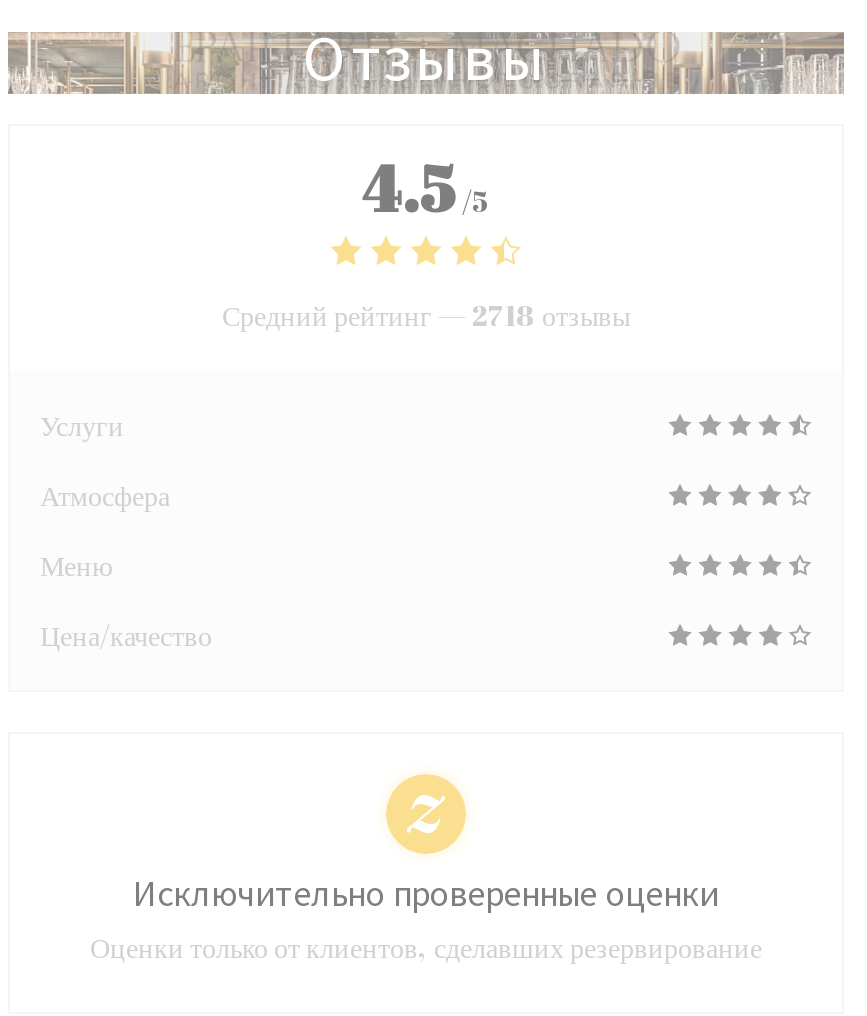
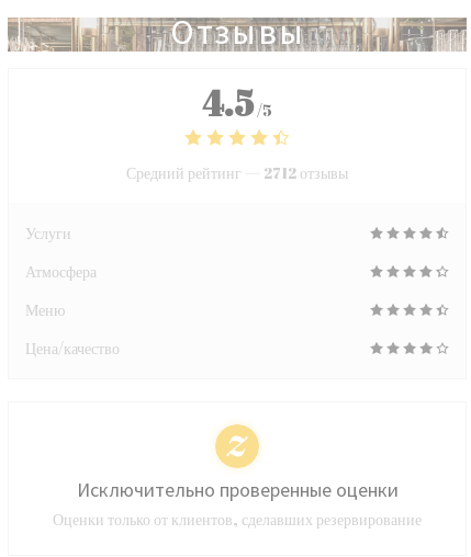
[222,296,630,334] Средний рейтинг — 2718 отзывы -> [126,162,348,183] Средний рейтинг — 2712 отзывы

